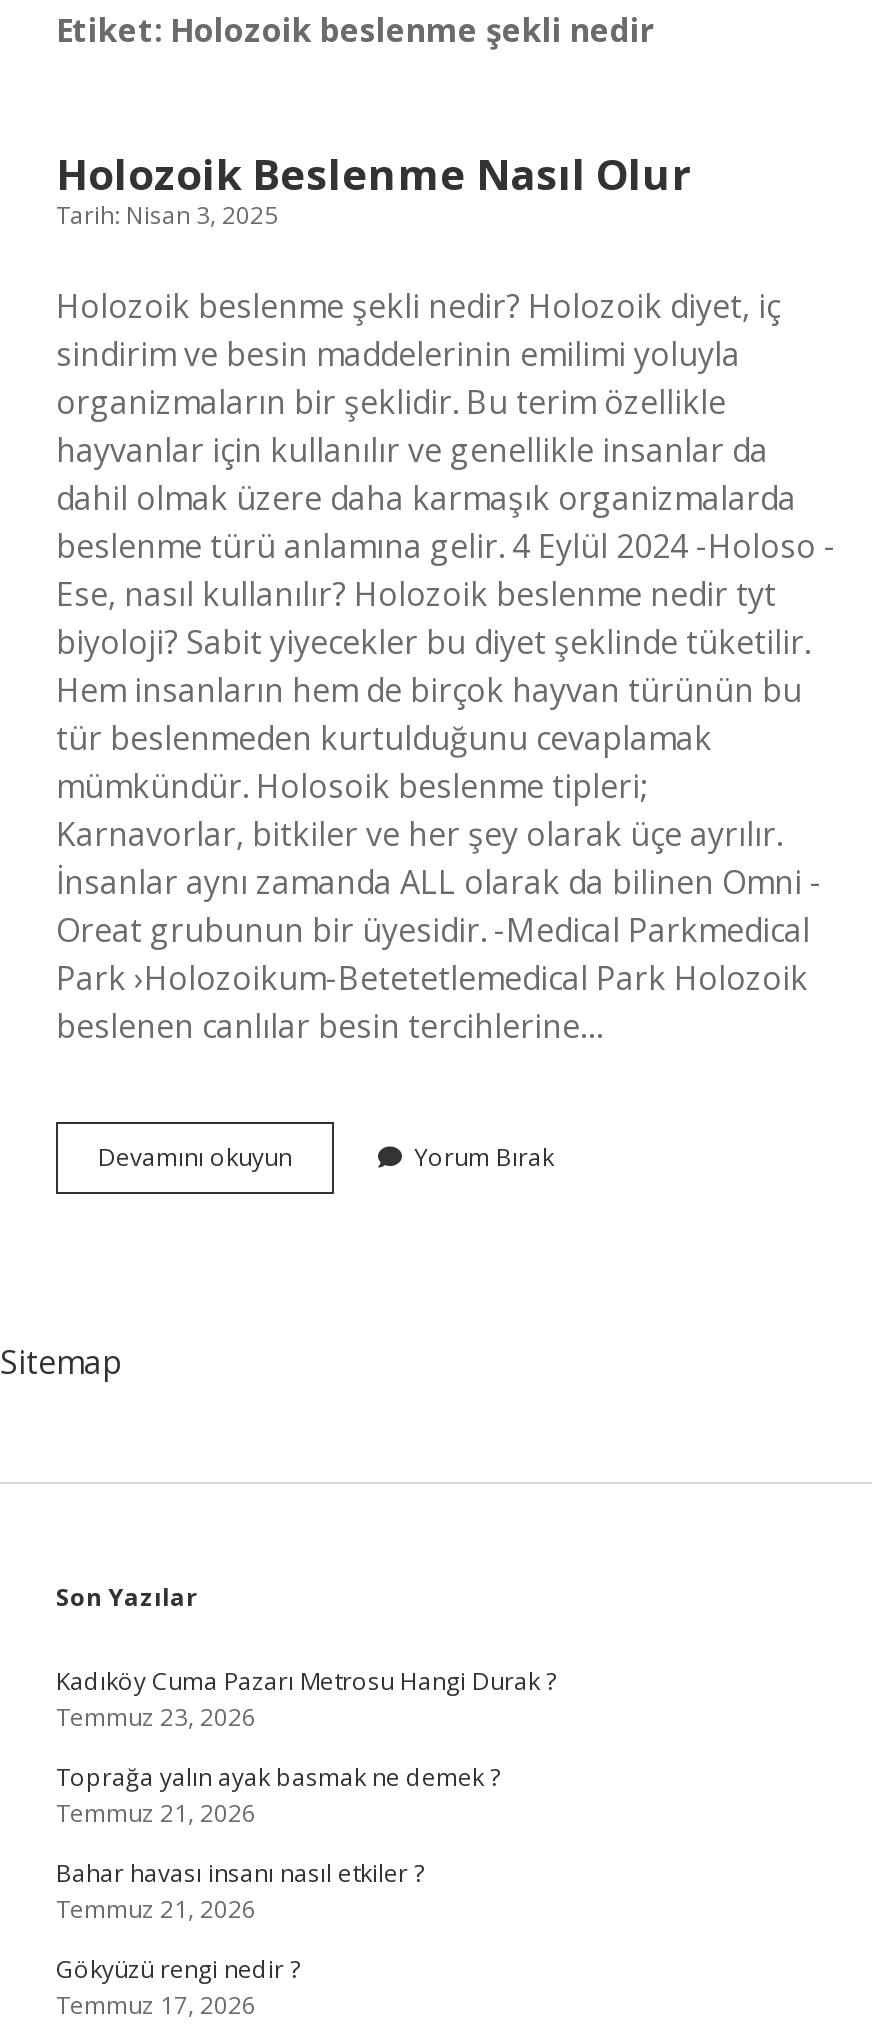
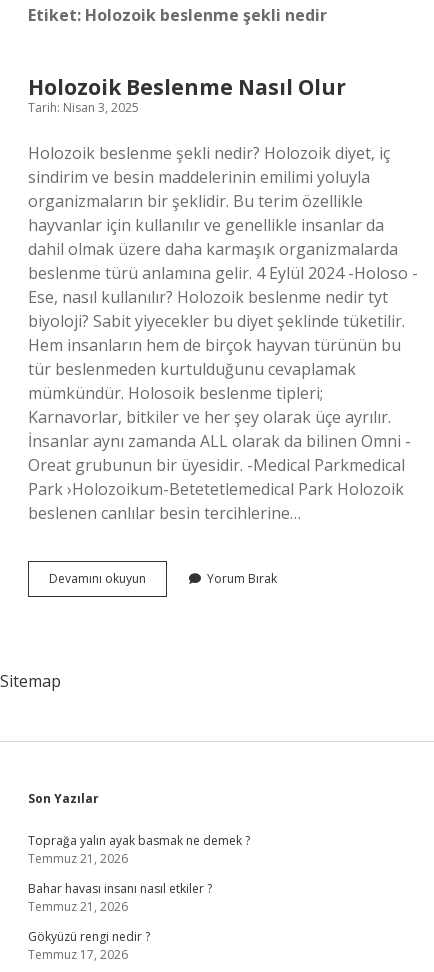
[56,1664,556,1734] Kadıköy Cuma Pazarı Metrosu Hangi Durak ? | Temmuz 23, 2026 -> none

